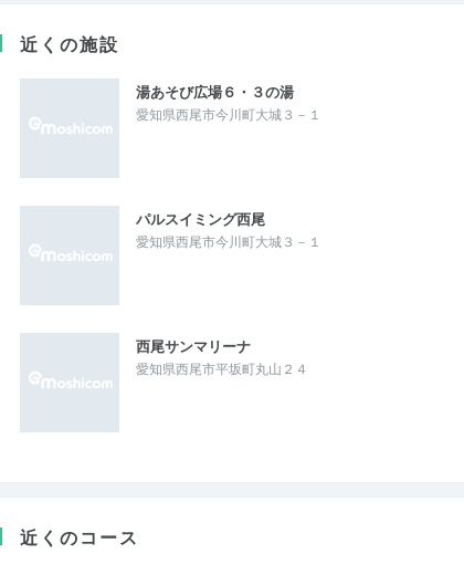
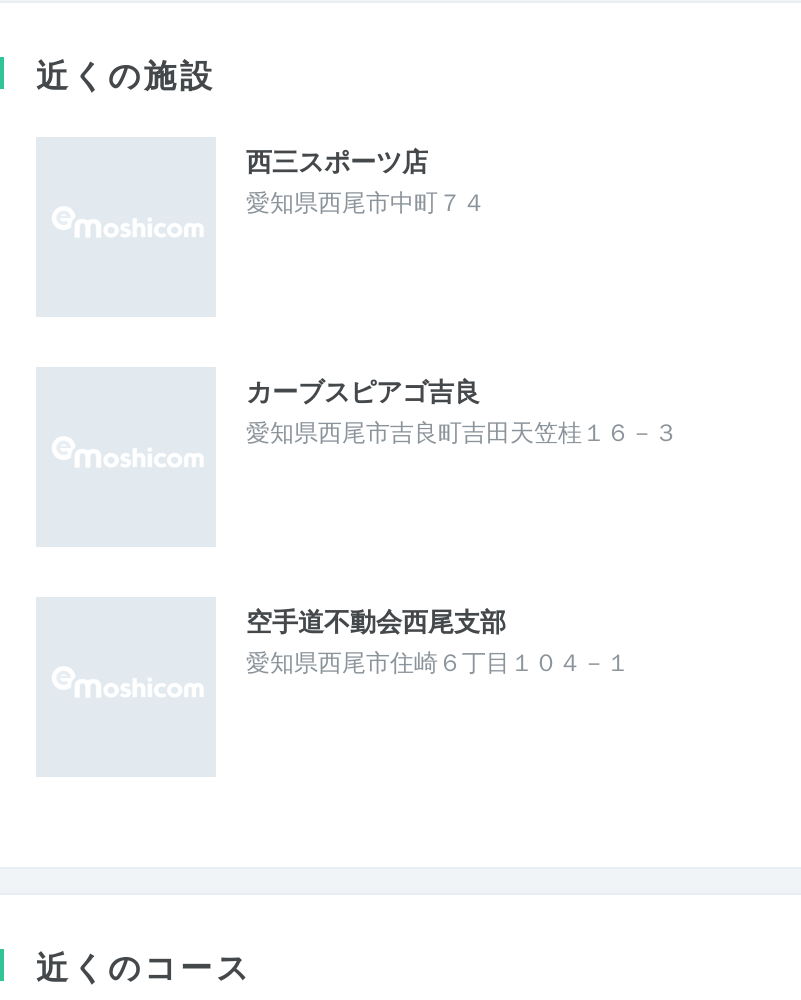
[136,82,321,122] 湯あそび広場６・３の湯 | 愛知県西尾市今川町大城３－１ -> [246,144,486,216] 西三スポーツ店 | 愛知県西尾市中町７４
[136,210,321,249] パルスイミング西尾 | 愛知県西尾市今川町大城３－１ -> [246,374,678,446] カーブスピアゴ吉良 | 愛知県西尾市吉良町吉田天笠桂１６－３
[136,337,308,377] 西尾サンマリーナ | 愛知県西尾市平坂町丸山２４ -> [246,604,630,676] 空手道不動会西尾支部 | 愛知県西尾市住崎６丁目１０４－１

